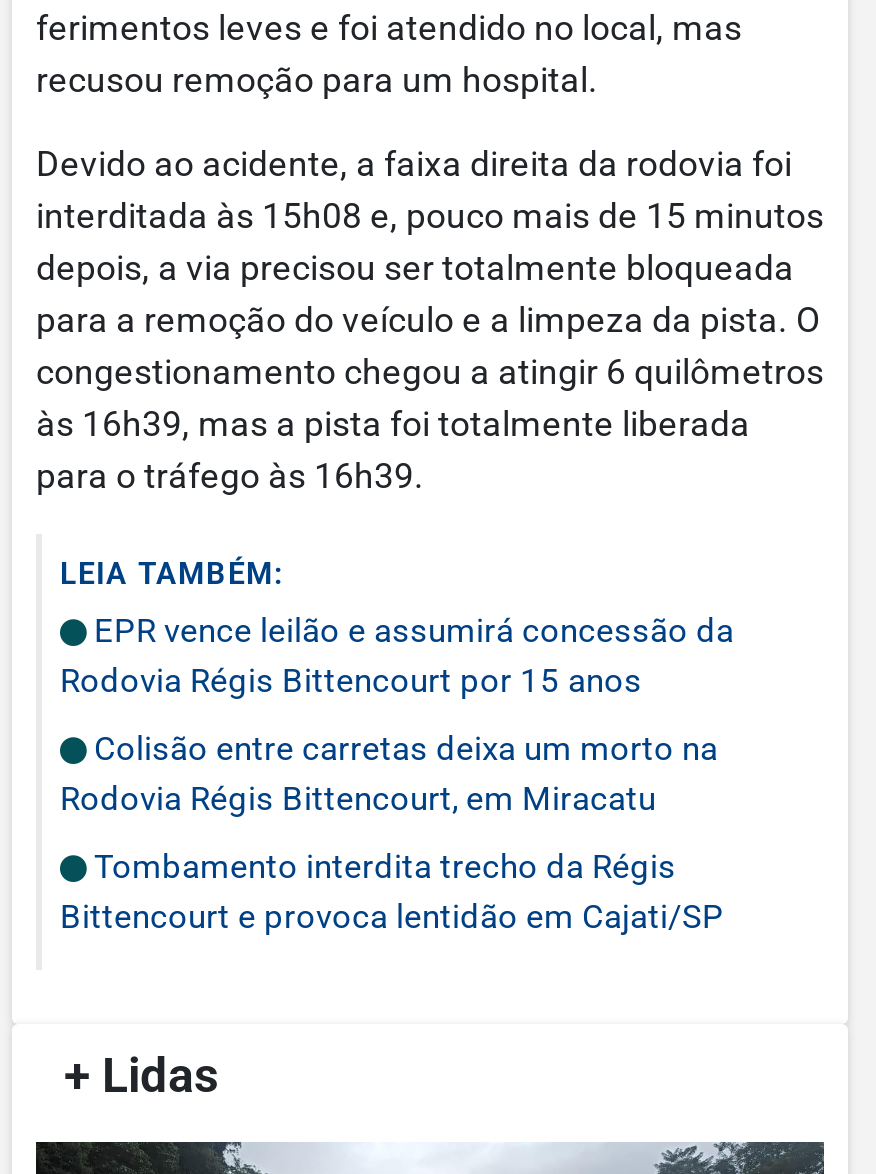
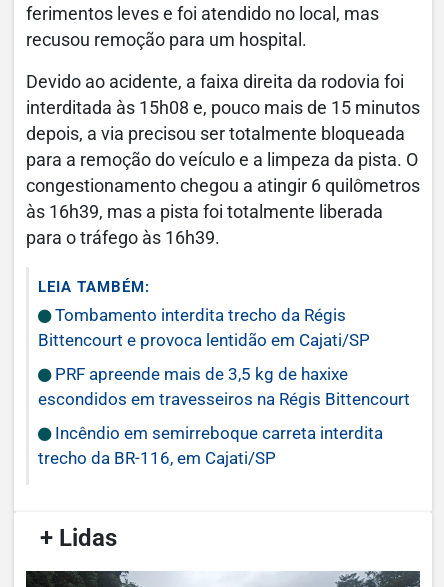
[60,610,734,818] EPR vence leilão e assumirá concessão da | Rodovia Régis Bittencourt por 15 anos | Colisão entre carretas deixa um morto na | Rodovia Régis Bittencourt, em Miracatu -> none
moved [60,846,724,936] -> [38,305,370,350]: Tombamento interdita trecho da Régis | Bittencourt e provoca lentidão em Cajati/SP
none -> [38,364,410,468] PRF apreende mais de 3,5 kg de haxixe | escondidos em travesseiros na Régis Bittencourt | Incêndio em semirreboque carreta interdita | trecho da BR-116, em Cajati/SP

